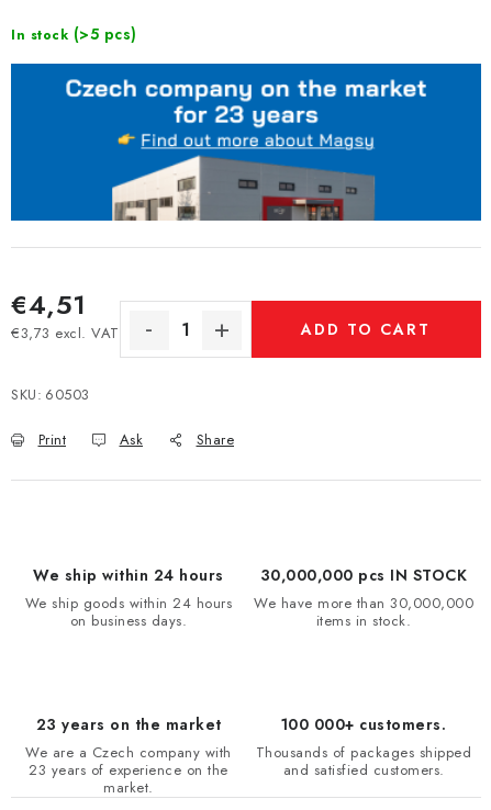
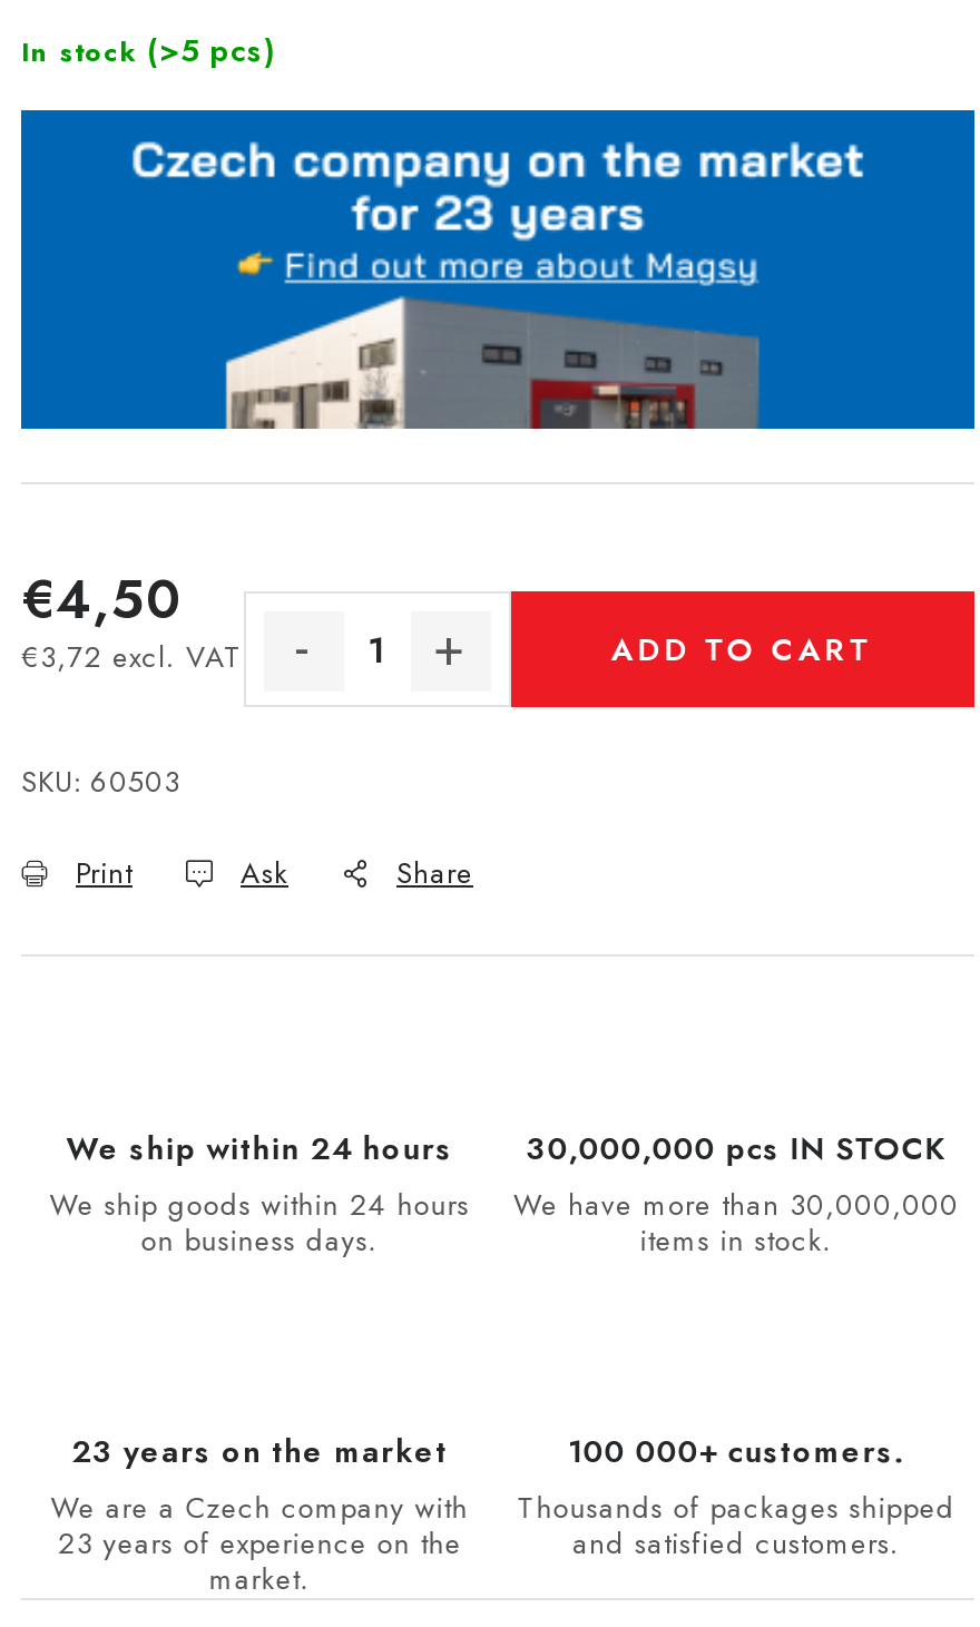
[11,285,86,324] €4,51 -> [21,560,180,638] €4,50
[11,323,119,344] €3,73 excl. VAT -> [21,636,243,678] €3,72 excl. VAT

